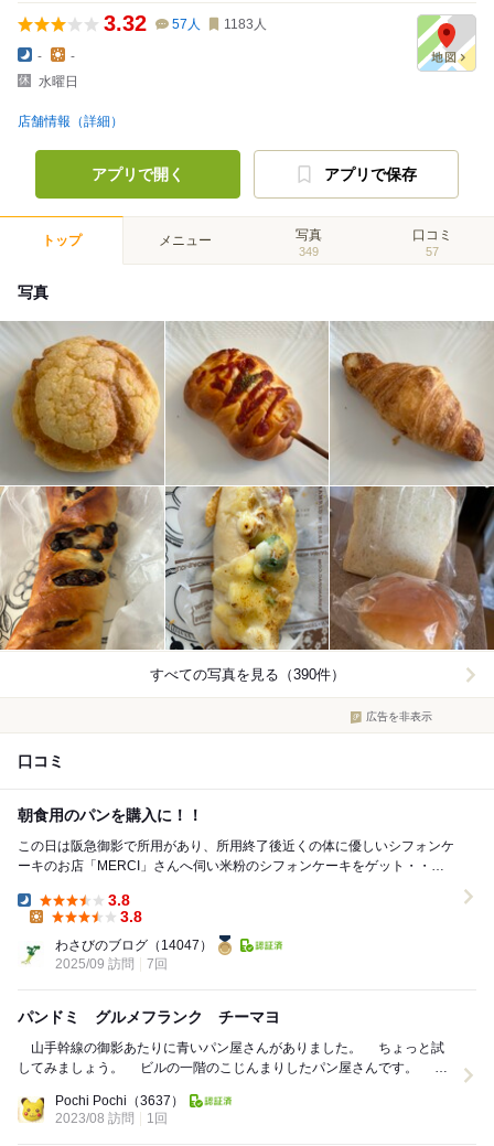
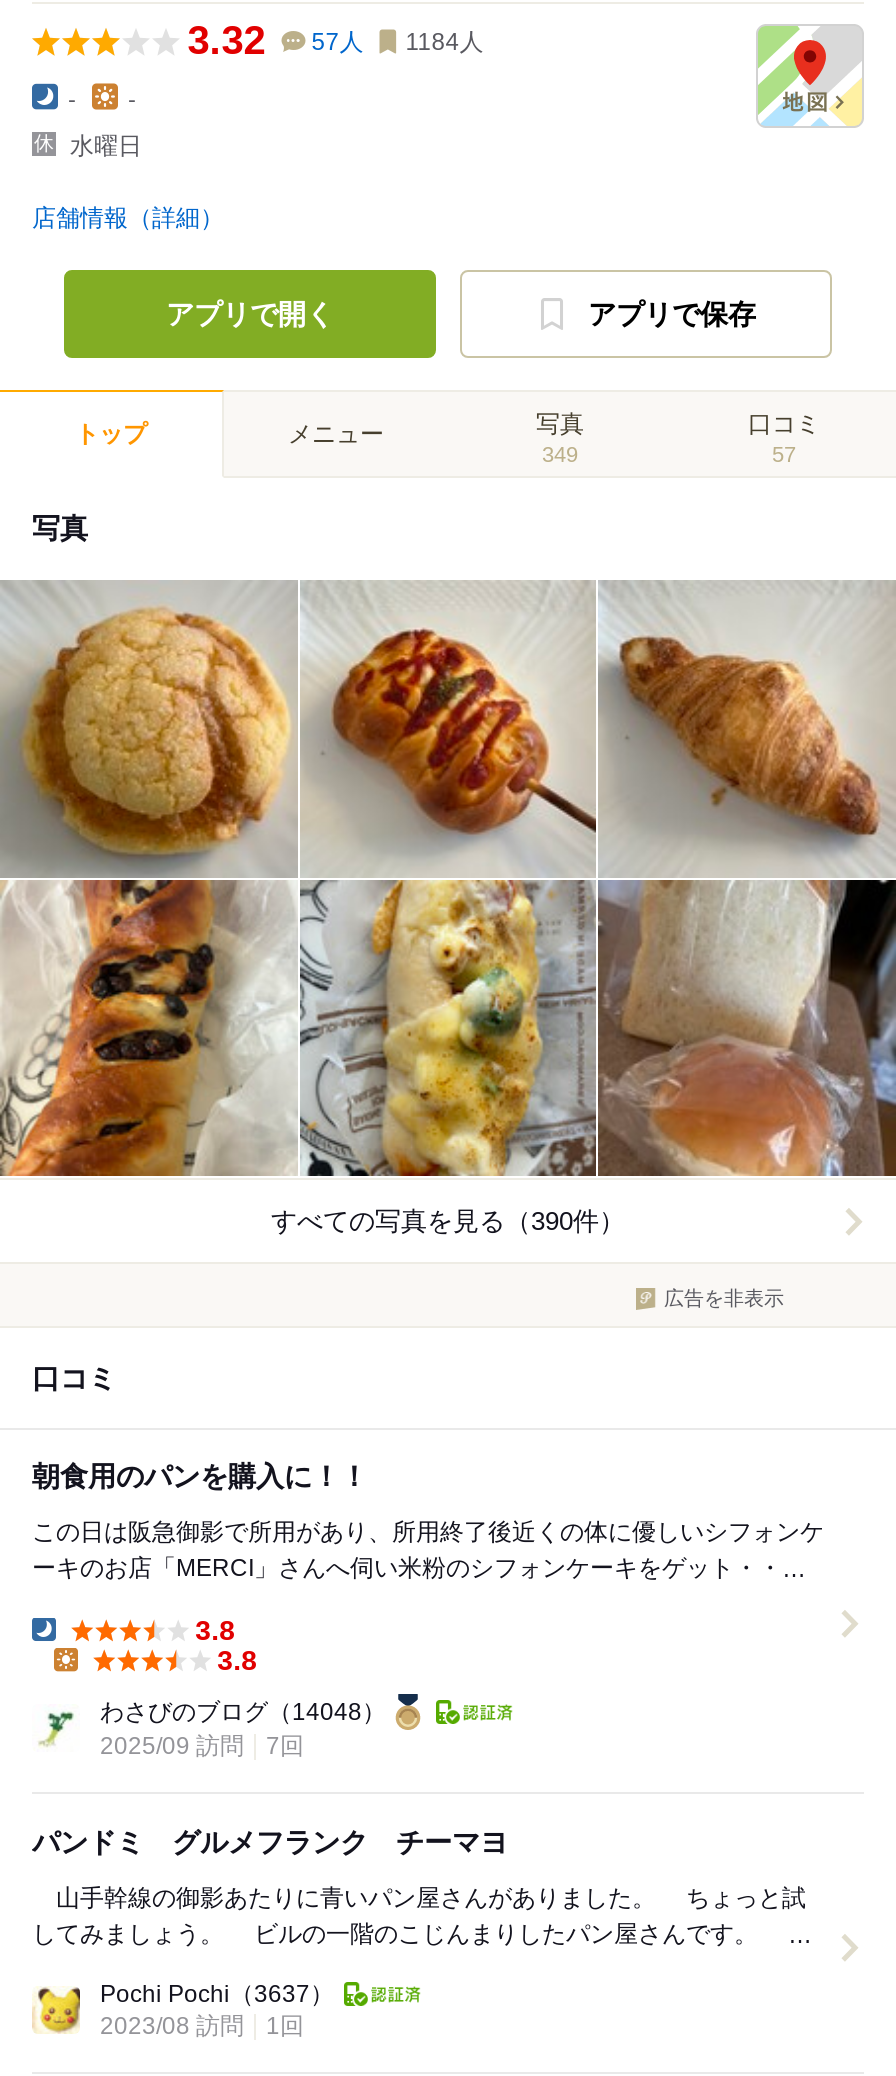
[103,11,267,35] 3.32 57人 1183人 -> [188,18,484,62] 3.32 57人 1184人
[55,938,213,953] わさびのブログ（14047） -> [100,1699,386,1727] わさびのブログ（14048）

